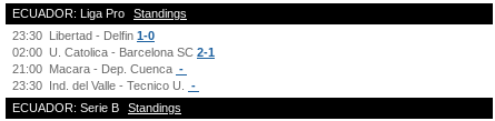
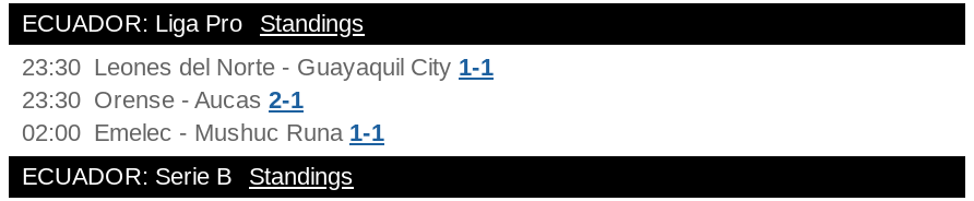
[12,29,215,92] 23:30 Libertad - Delfin 1-0 | 02:00 U. Catolica - Barcelona SC 2-1 | 21:00 Macara - Dep. Cuenca - | 23:30 Ind. del Valle - Tecnico U. - -> [22,54,494,145] 23:30 Leones del Norte - Guayaquil City 1-1 | 23:30 Orense - Aucas 2-1 | 02:00 Emelec - Mushuc Runa 1-1

